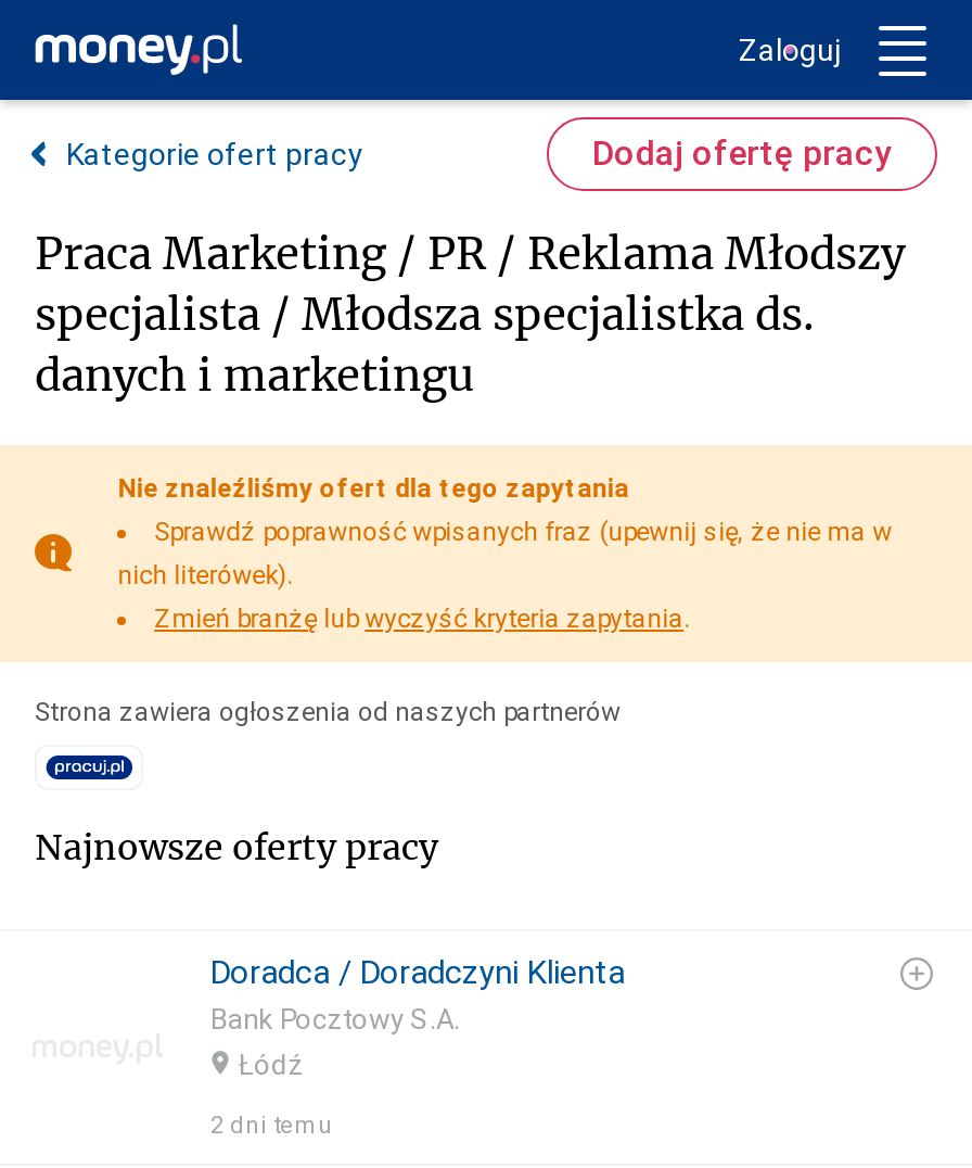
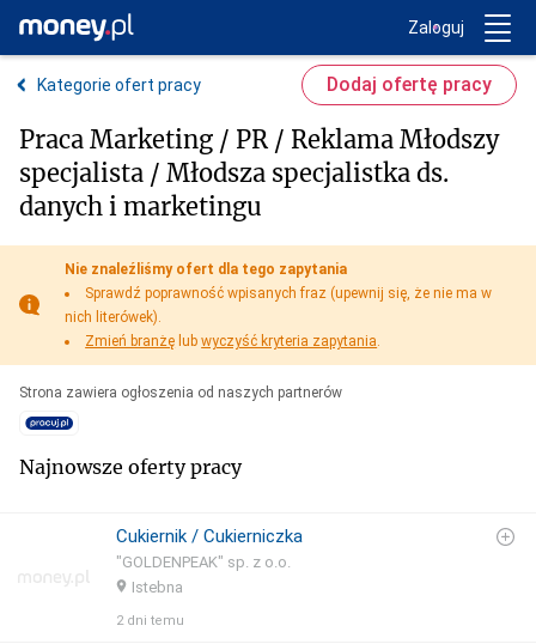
[210,953,625,1081] Doradca / Doradczyni Klienta | Bank Pocztowy S.A. | Łódź -> [116,526,303,596] Cukiernik / Cukierniczka | "GOLDENPEAK" sp. z o.o. | Istebna

